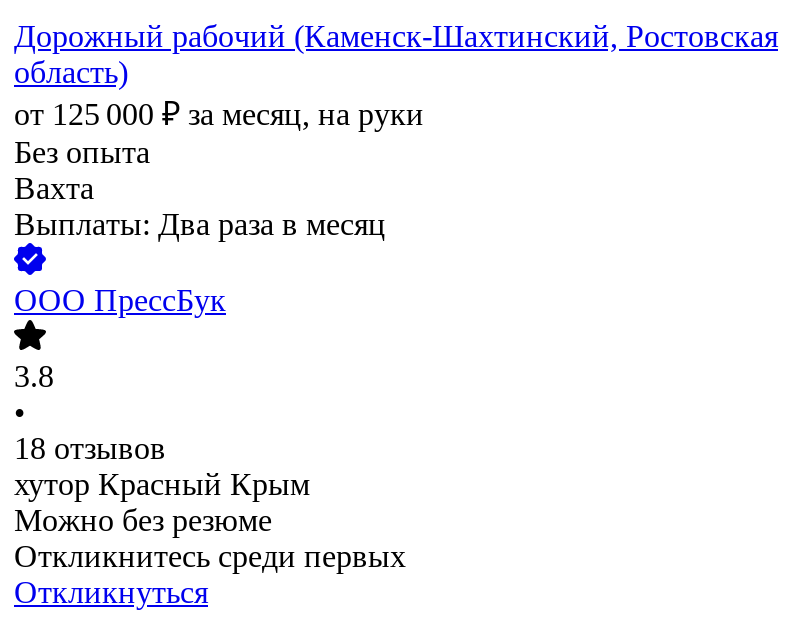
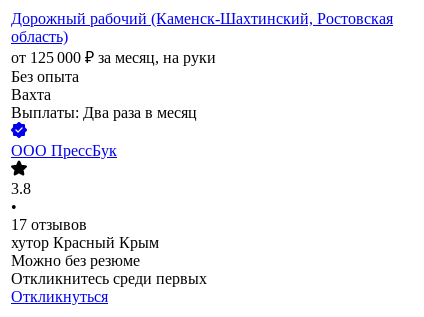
[14,432,166,466] 18 отзывов -> [11,216,87,233] 17 отзывов

